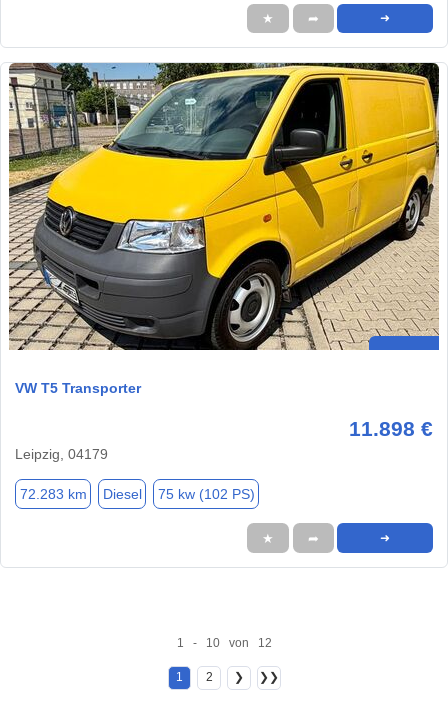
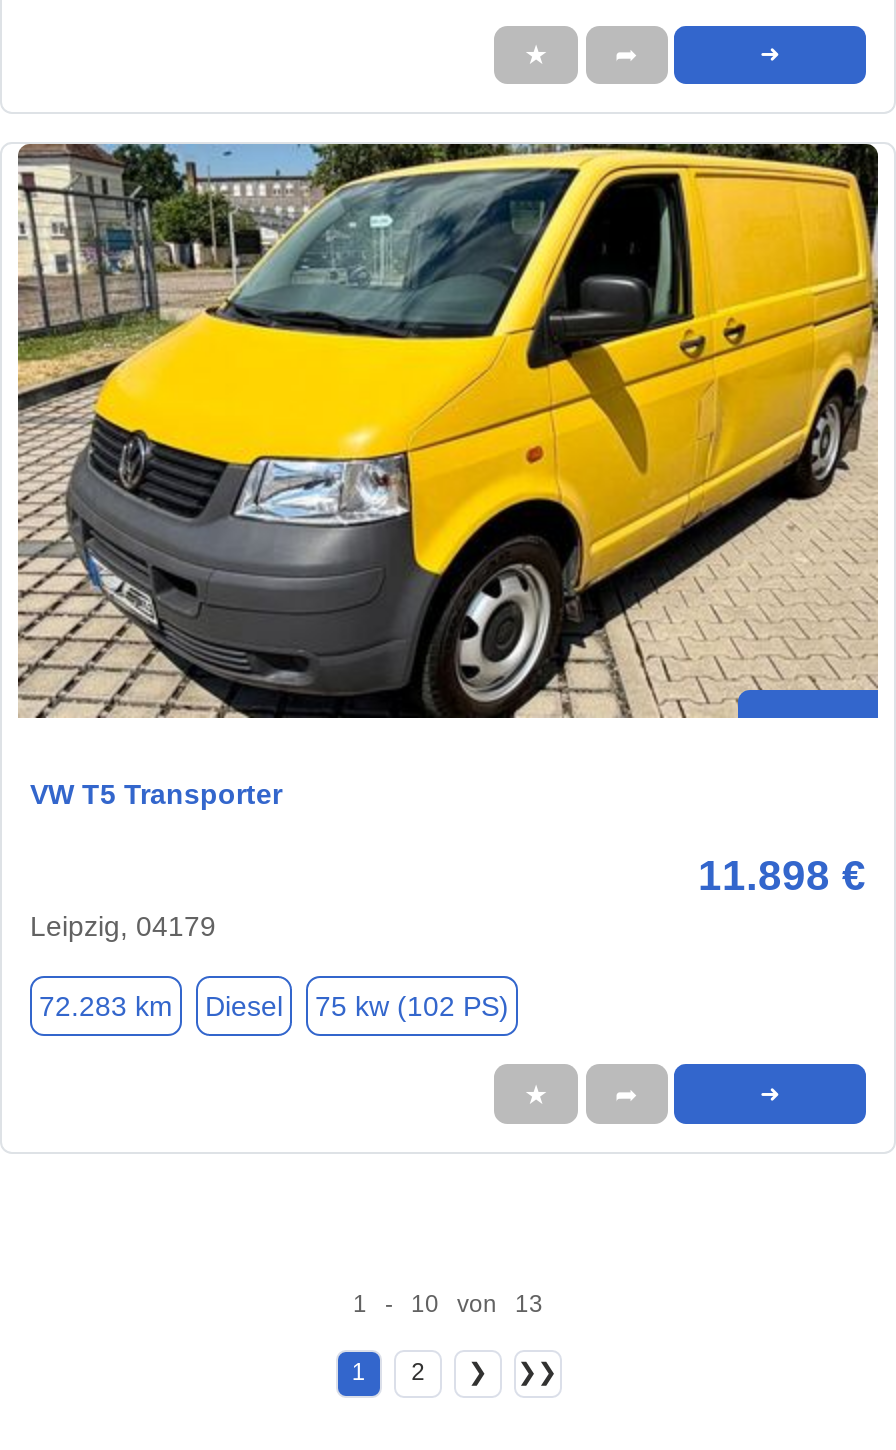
[176,636,271,650] 1 - 10 von 12 -> [353,1290,543,1318] 1 - 10 von 13

